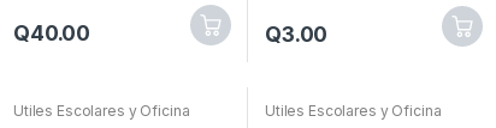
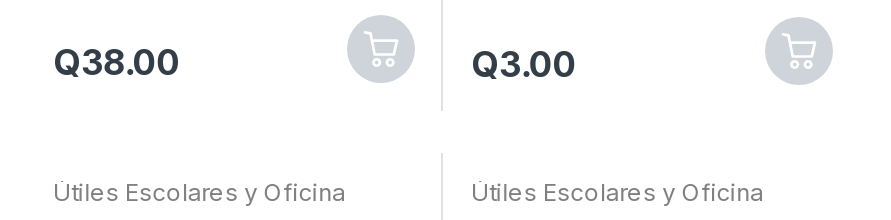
[13,20,91,45] Q40.00 -> [53,41,179,83] Q38.00

